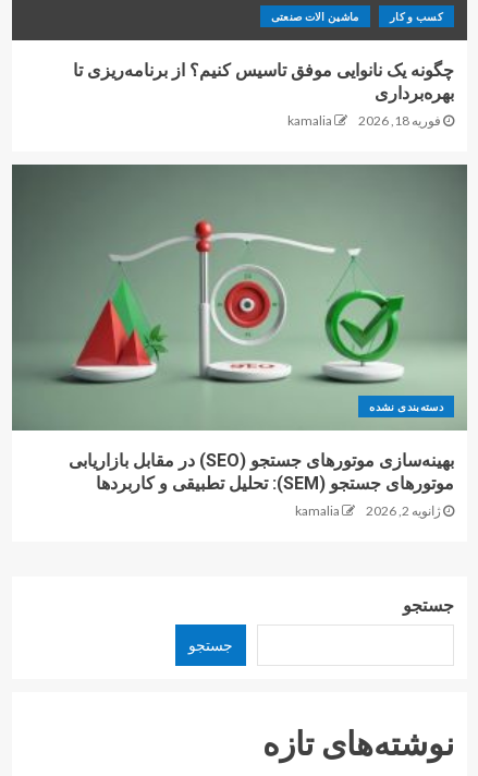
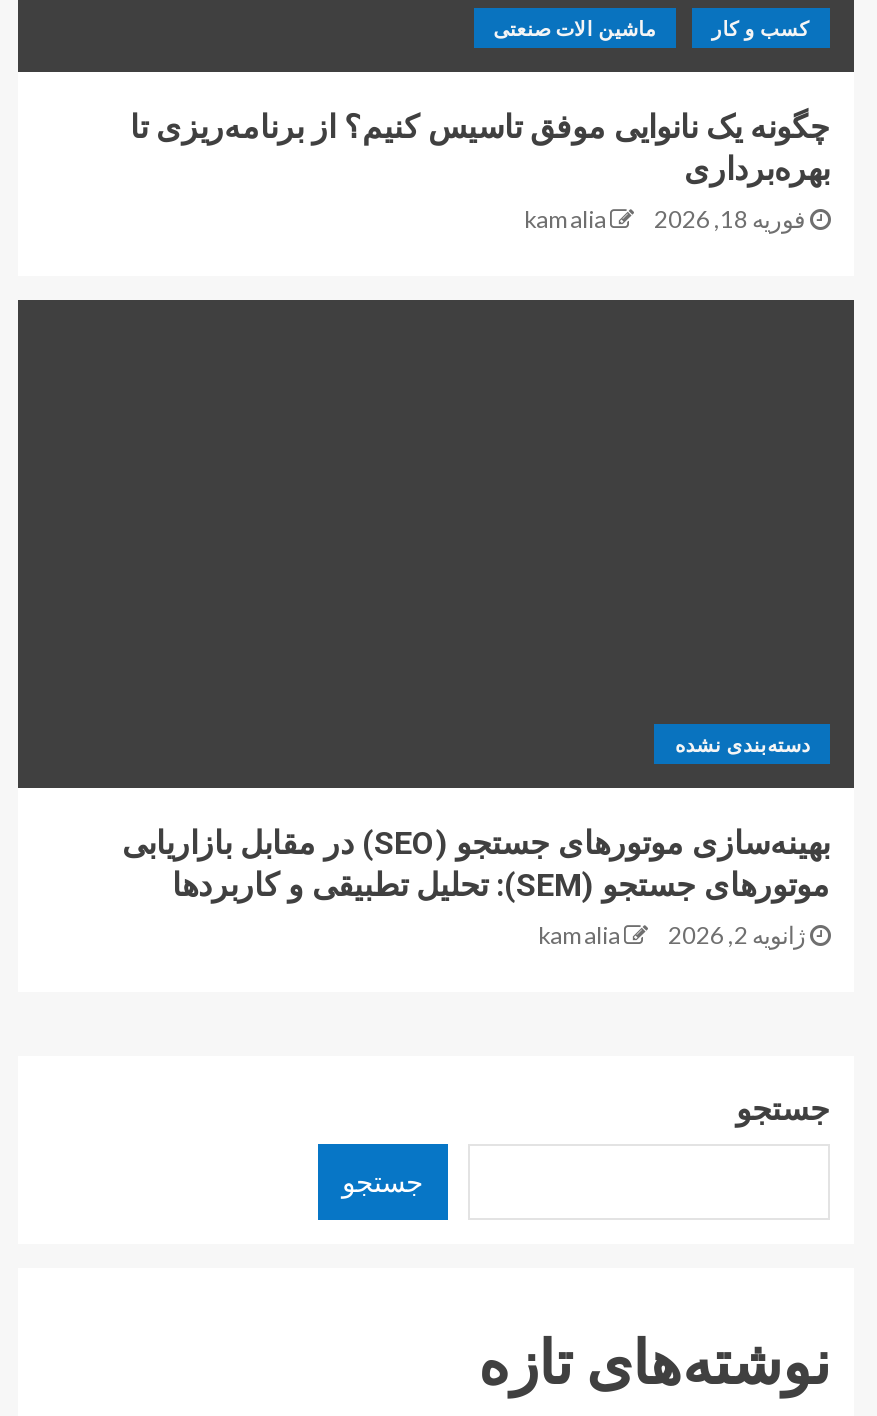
[12,165,467,431] [image] -> none

